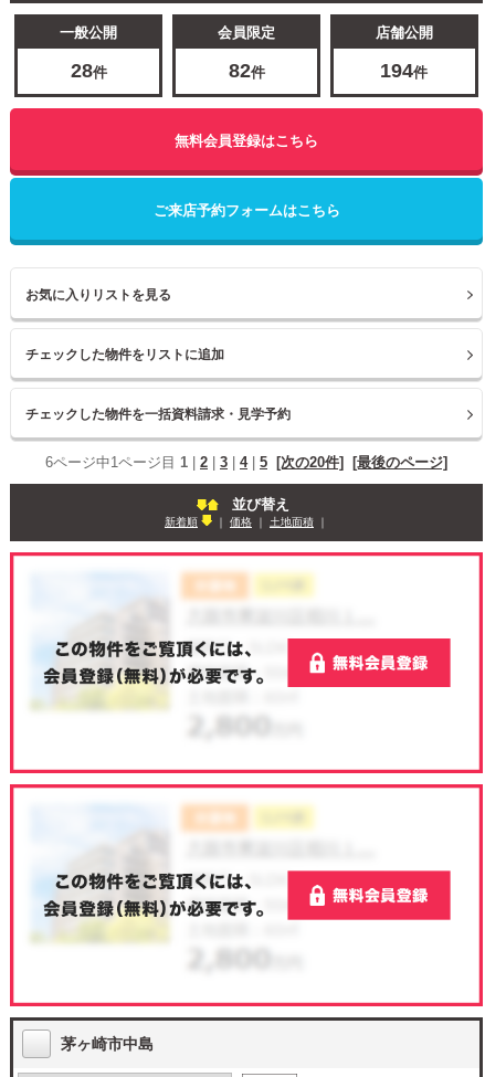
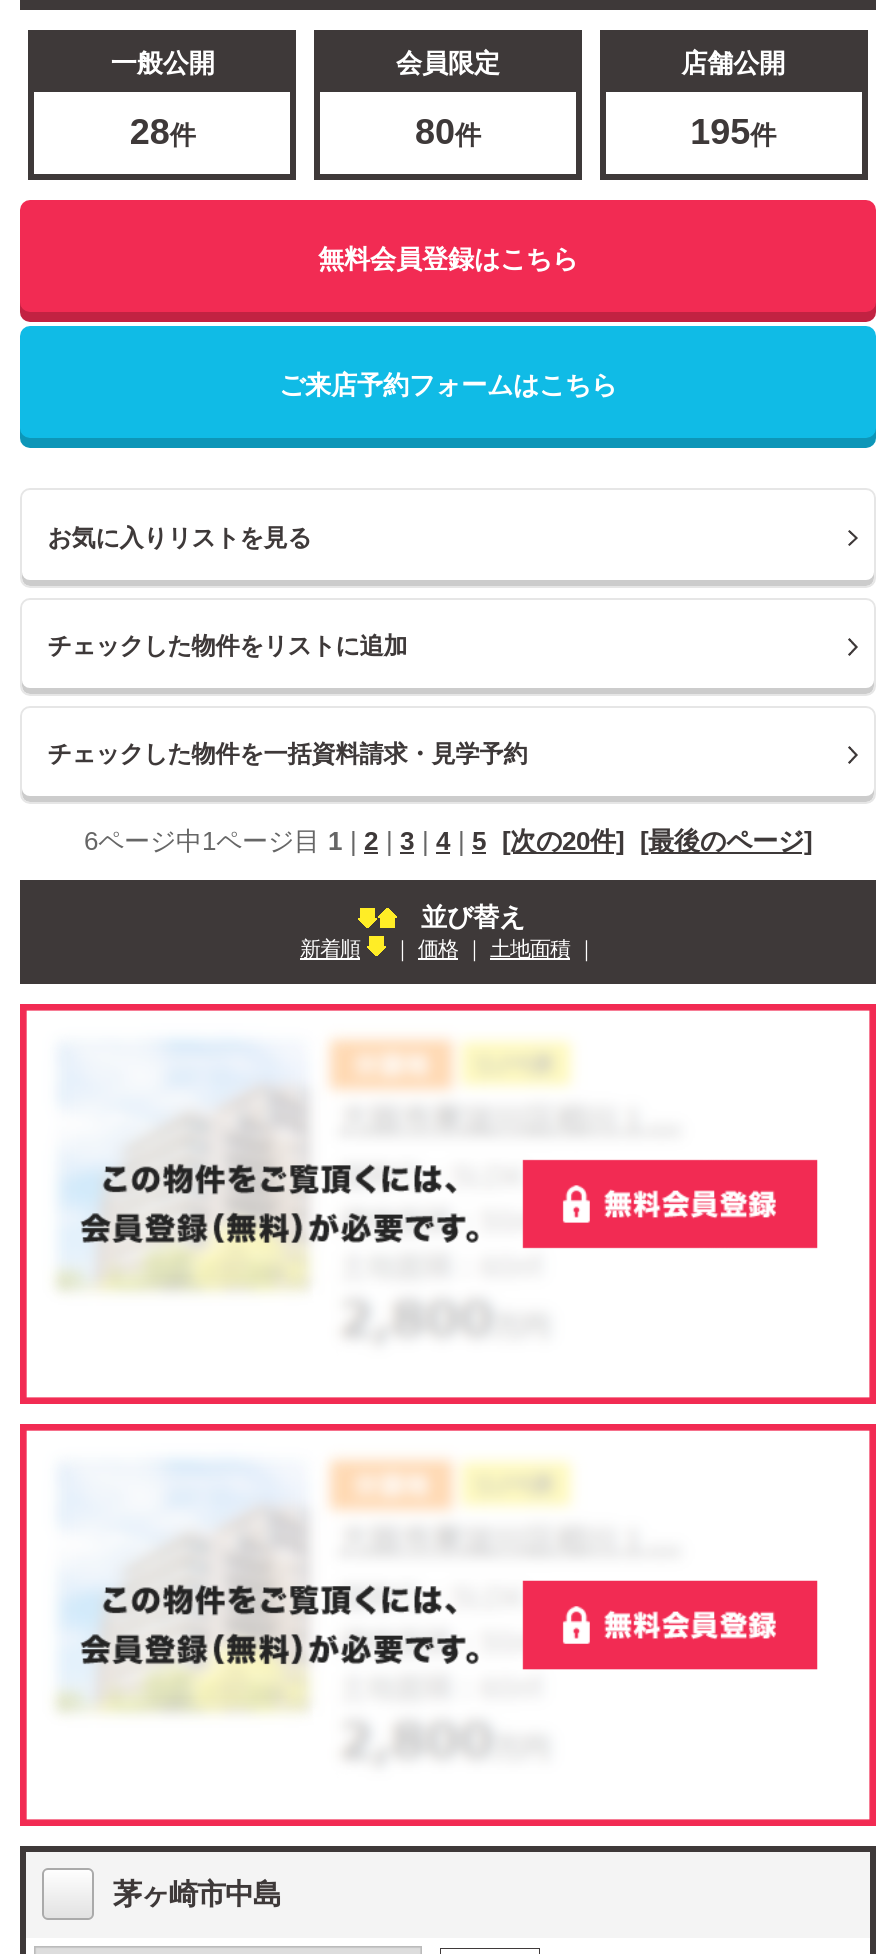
[228,60,265,82] 82件 -> [415,112,481,152] 80件
[380,60,428,82] 194件 -> [690,112,776,152] 195件

